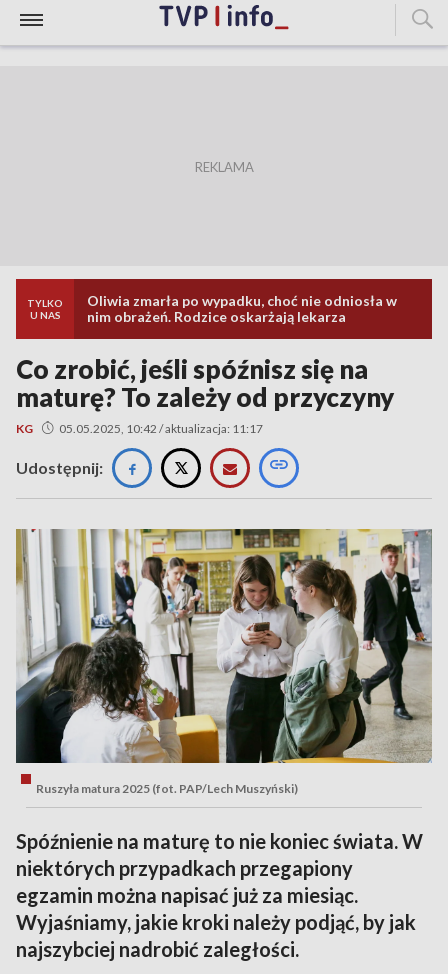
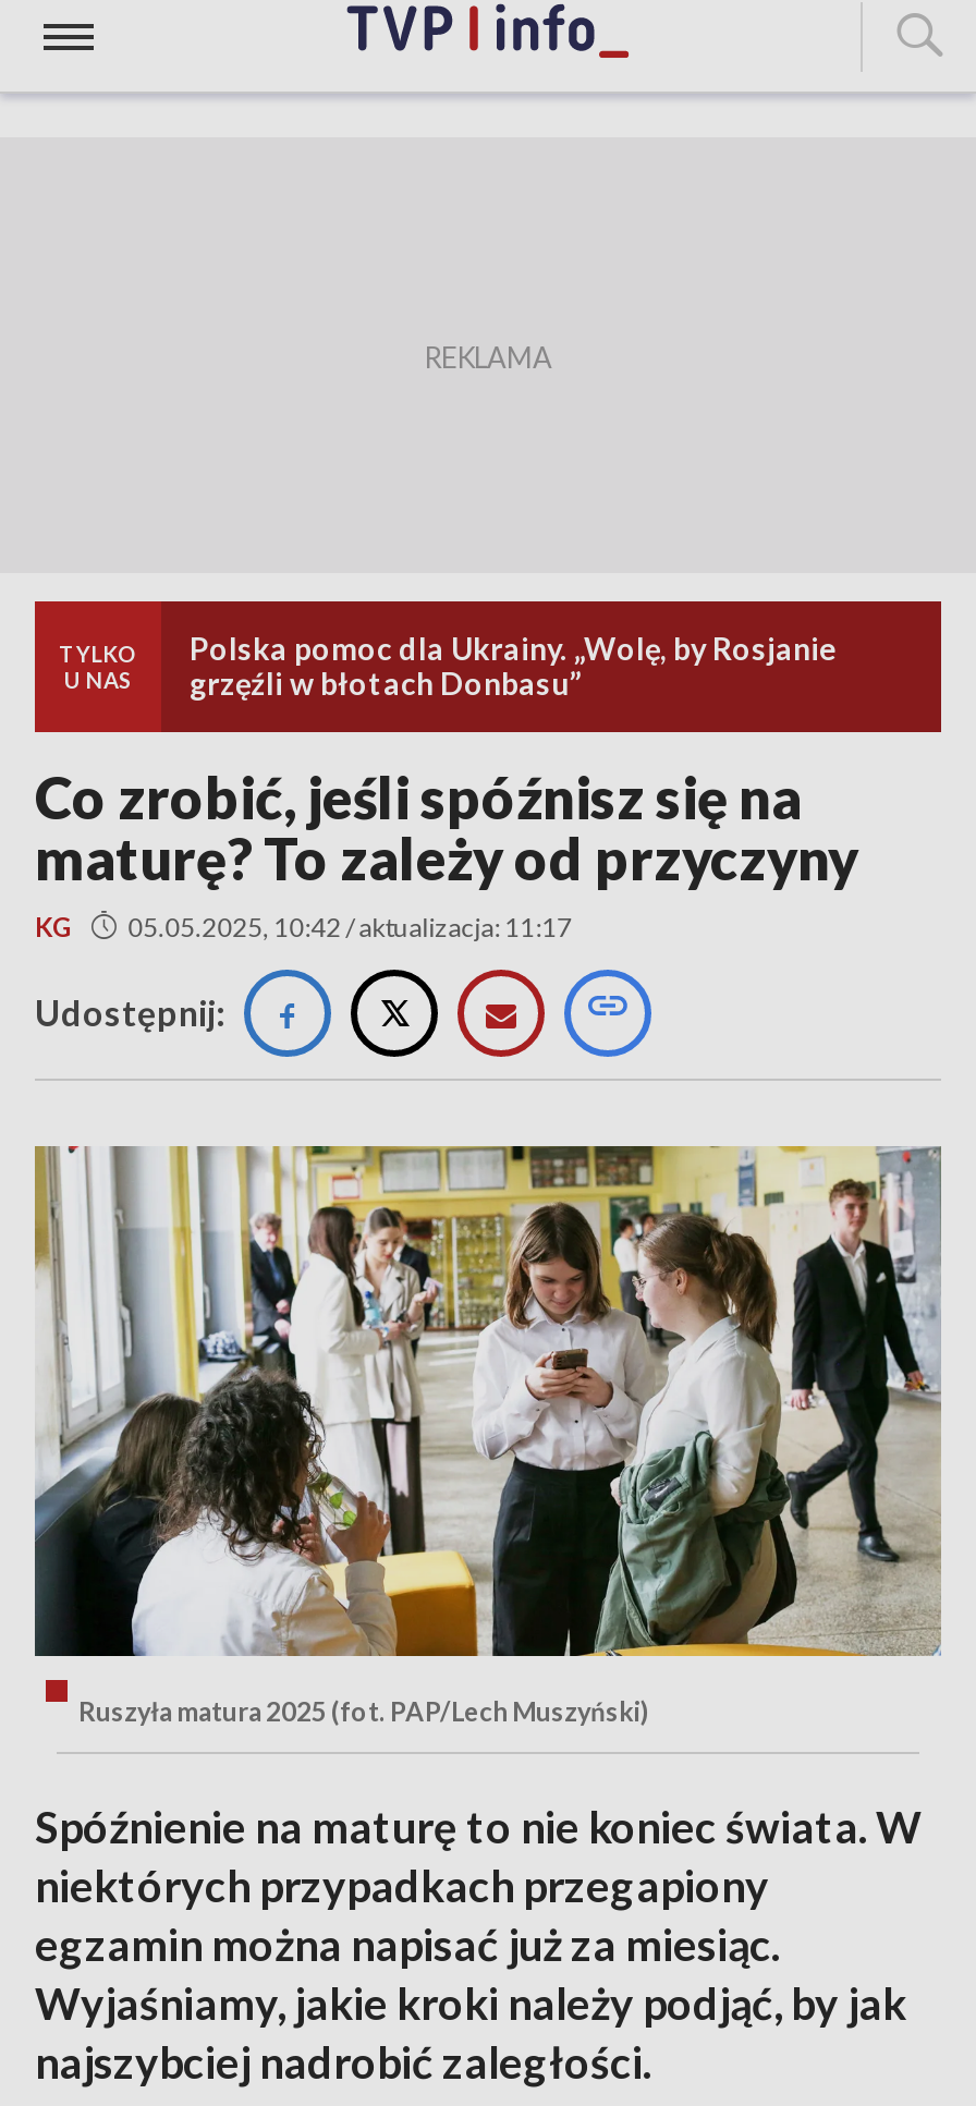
[87,292,397,325] Oliwia zmarła po wypadku, choć nie odniosła w | nim obrażeń. Rodzice oskarżają lekarza -> [190,630,837,702] Polska pomoc dla Ukrainy. „Wolę, by Rosjanie | grzęźli w błotach Donbasu”

